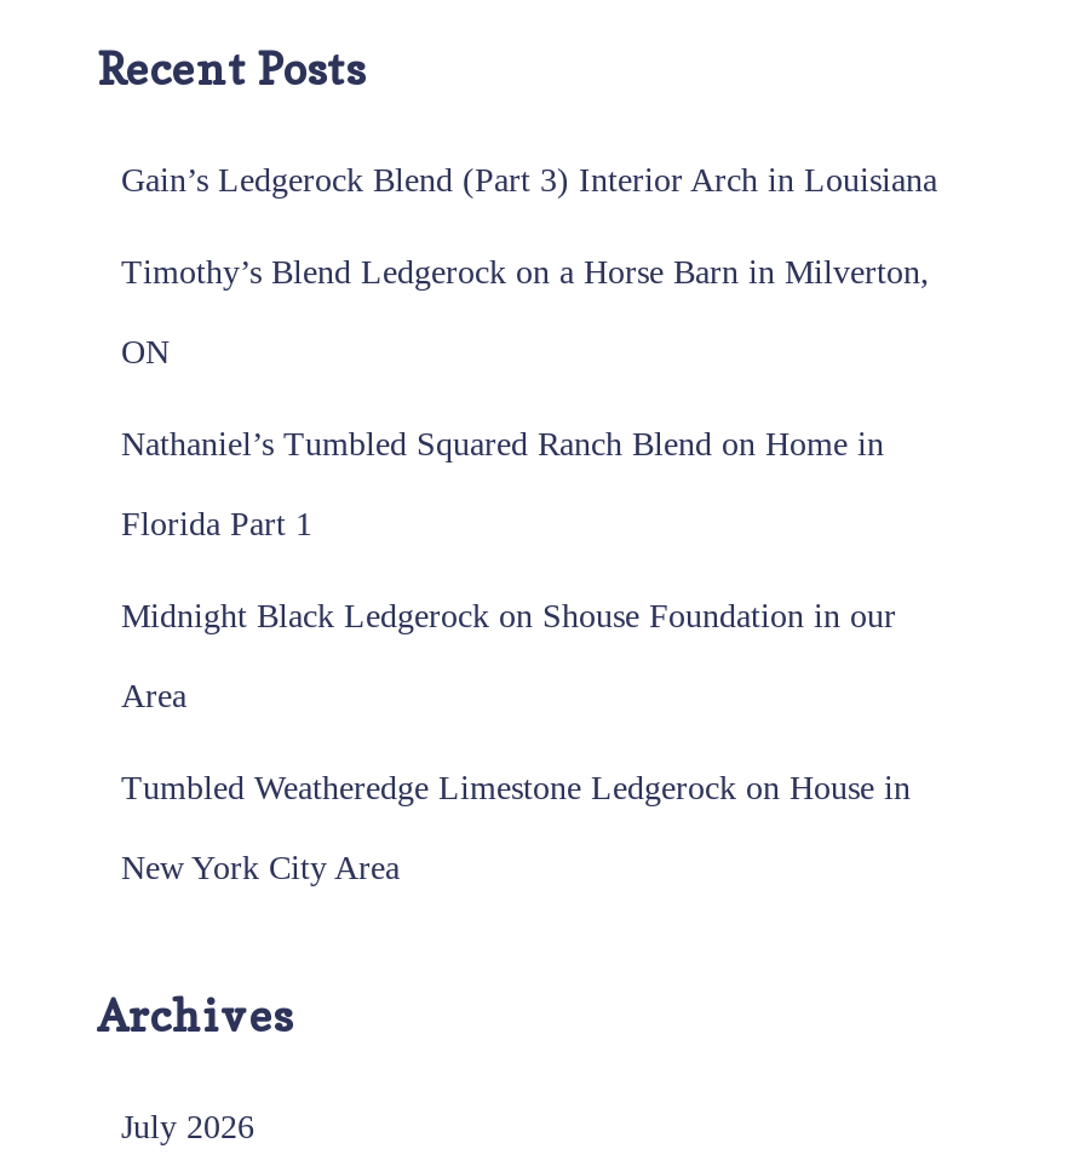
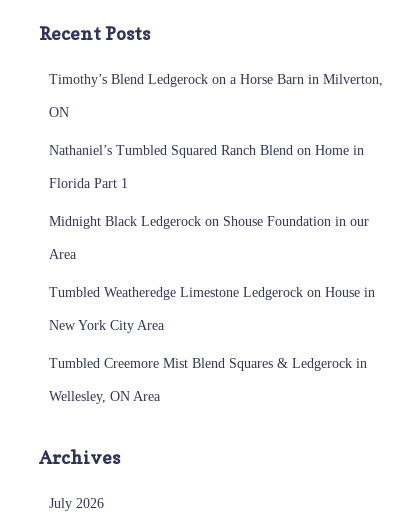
[121,162,937,198] Gain’s Ledgerock Blend (Part 3) Interior Arch in Louisiana -> none
moved [121,254,930,886] -> [49,72,383,333]: Timothy’s Blend Ledgerock on a Horse Barn in Milverton, | ON | Nathaniel’s Tumbled Squared Ranch Blend on Home in | Florida Part 1 | Midnight Black Ledgerock on Shouse Foundation in our | Area | Tumbled Weatheredge Limestone Ledgerock on House in | New York City Area
none -> [49,356,367,404] Tumbled Creemore Mist Blend Squares & Ledgerock in | Wellesley, ON Area

